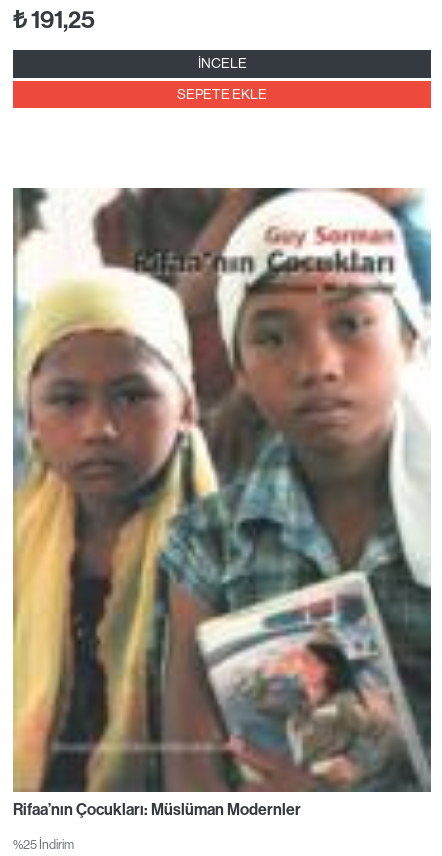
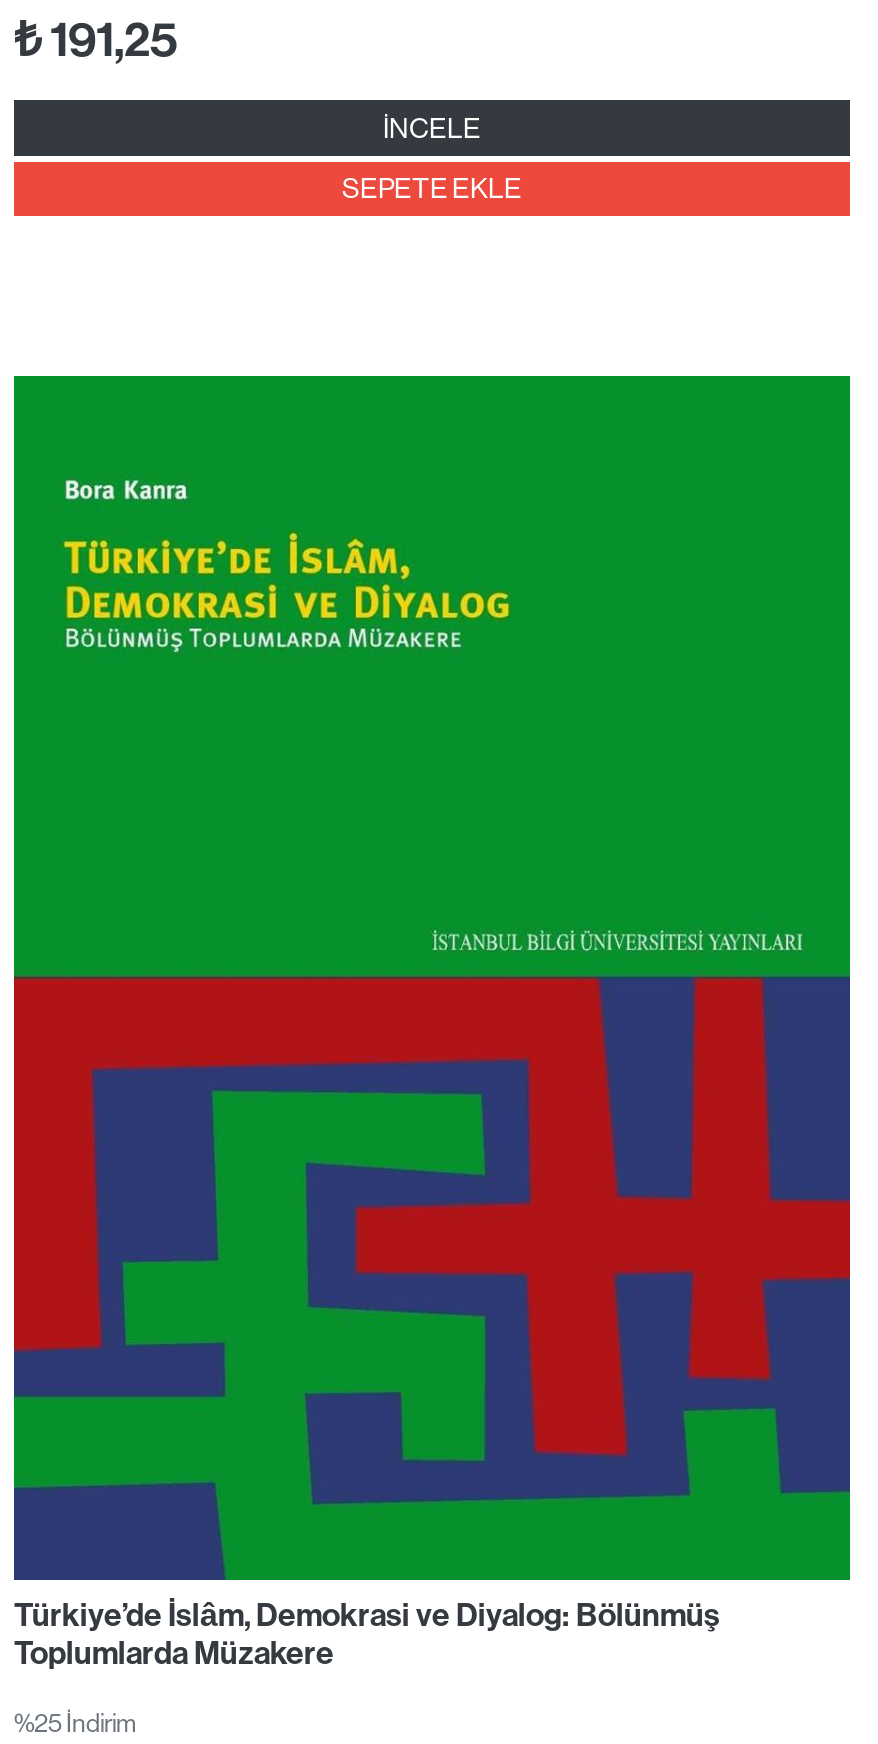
[12,187,432,819] [image] | Rifaa’nın Çocukları: Müslüman Modernler -> [12,374,852,1671] [image] | Türkiye’de İslâm, Demokrasi ve Diyalog: Bölünmüş | Toplumlarda Müzakere

